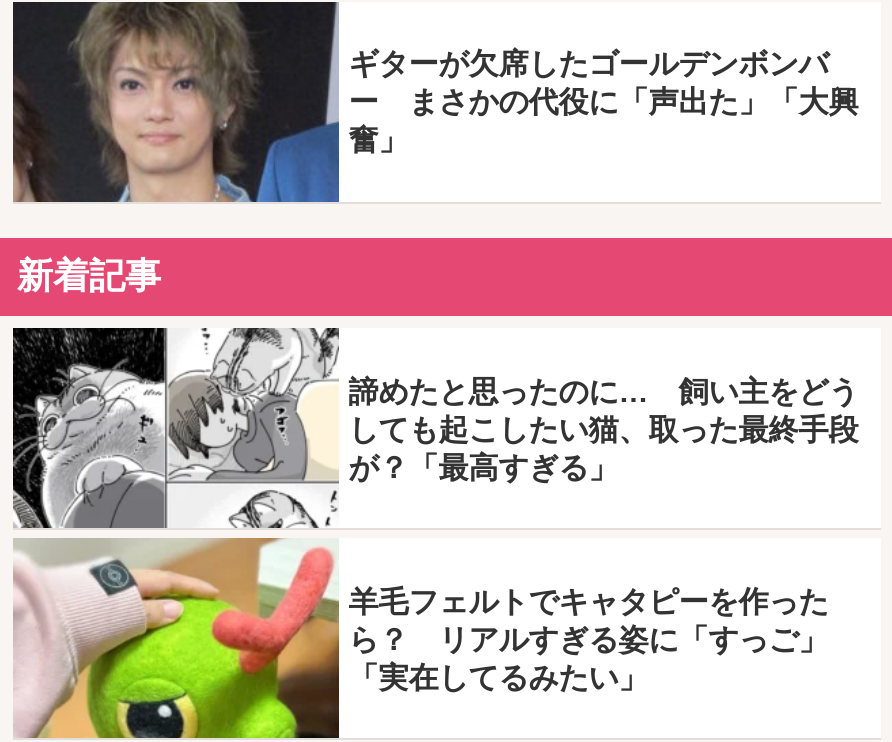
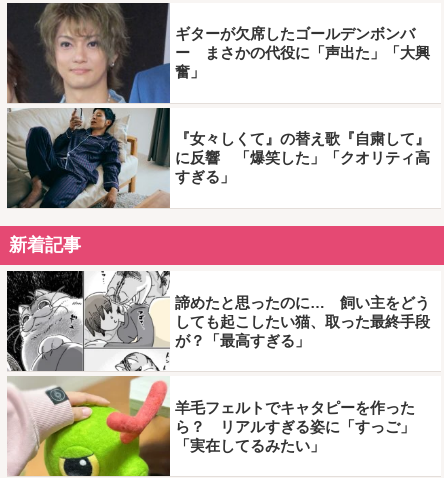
none -> [7,108,430,209] [image] | 『女々しくて』の替え歌『自粛して』 | に反響 「爆笑した」「クオリティ高 | すぎる」

